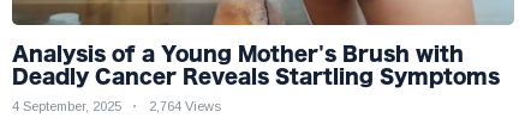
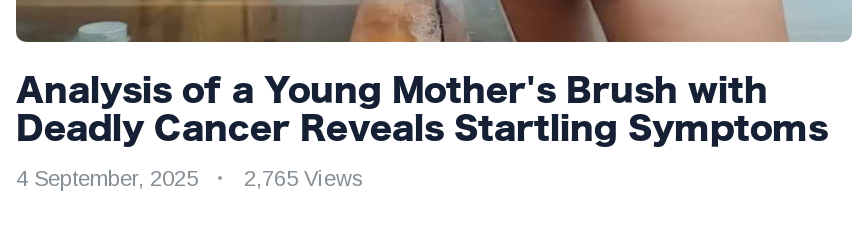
[12,99,221,113] 4 September, 2025 2,764 Views -> [16,166,364,190] 4 September, 2025 2,765 Views

